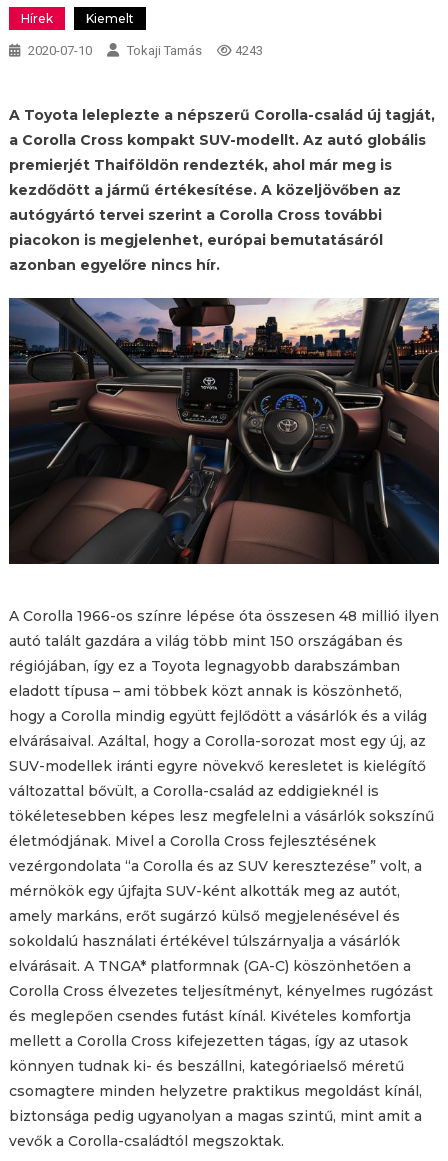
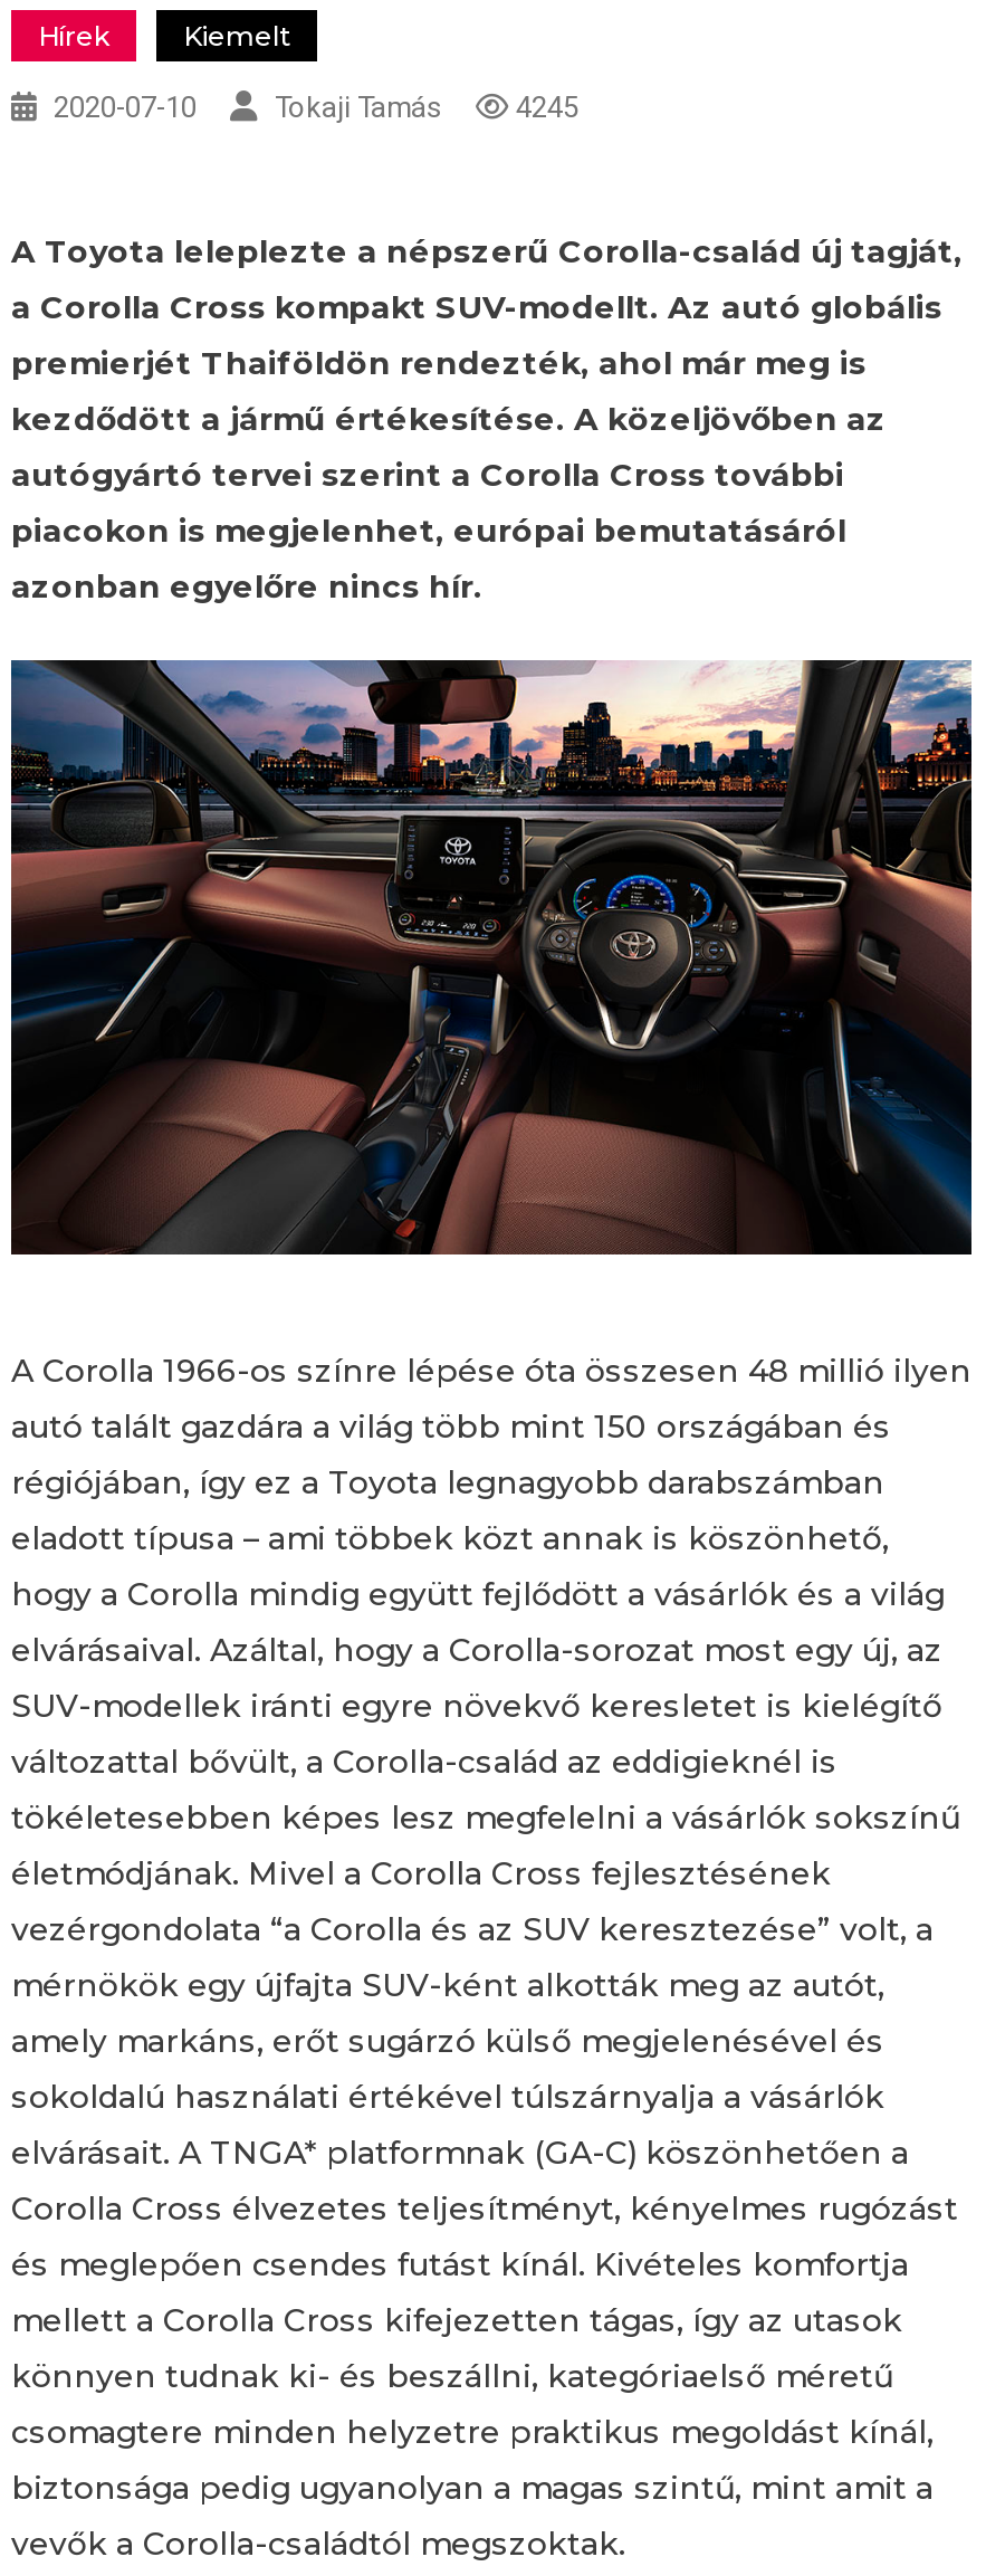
[235,43,263,58] 4243 -> [516,90,578,124] 4245

